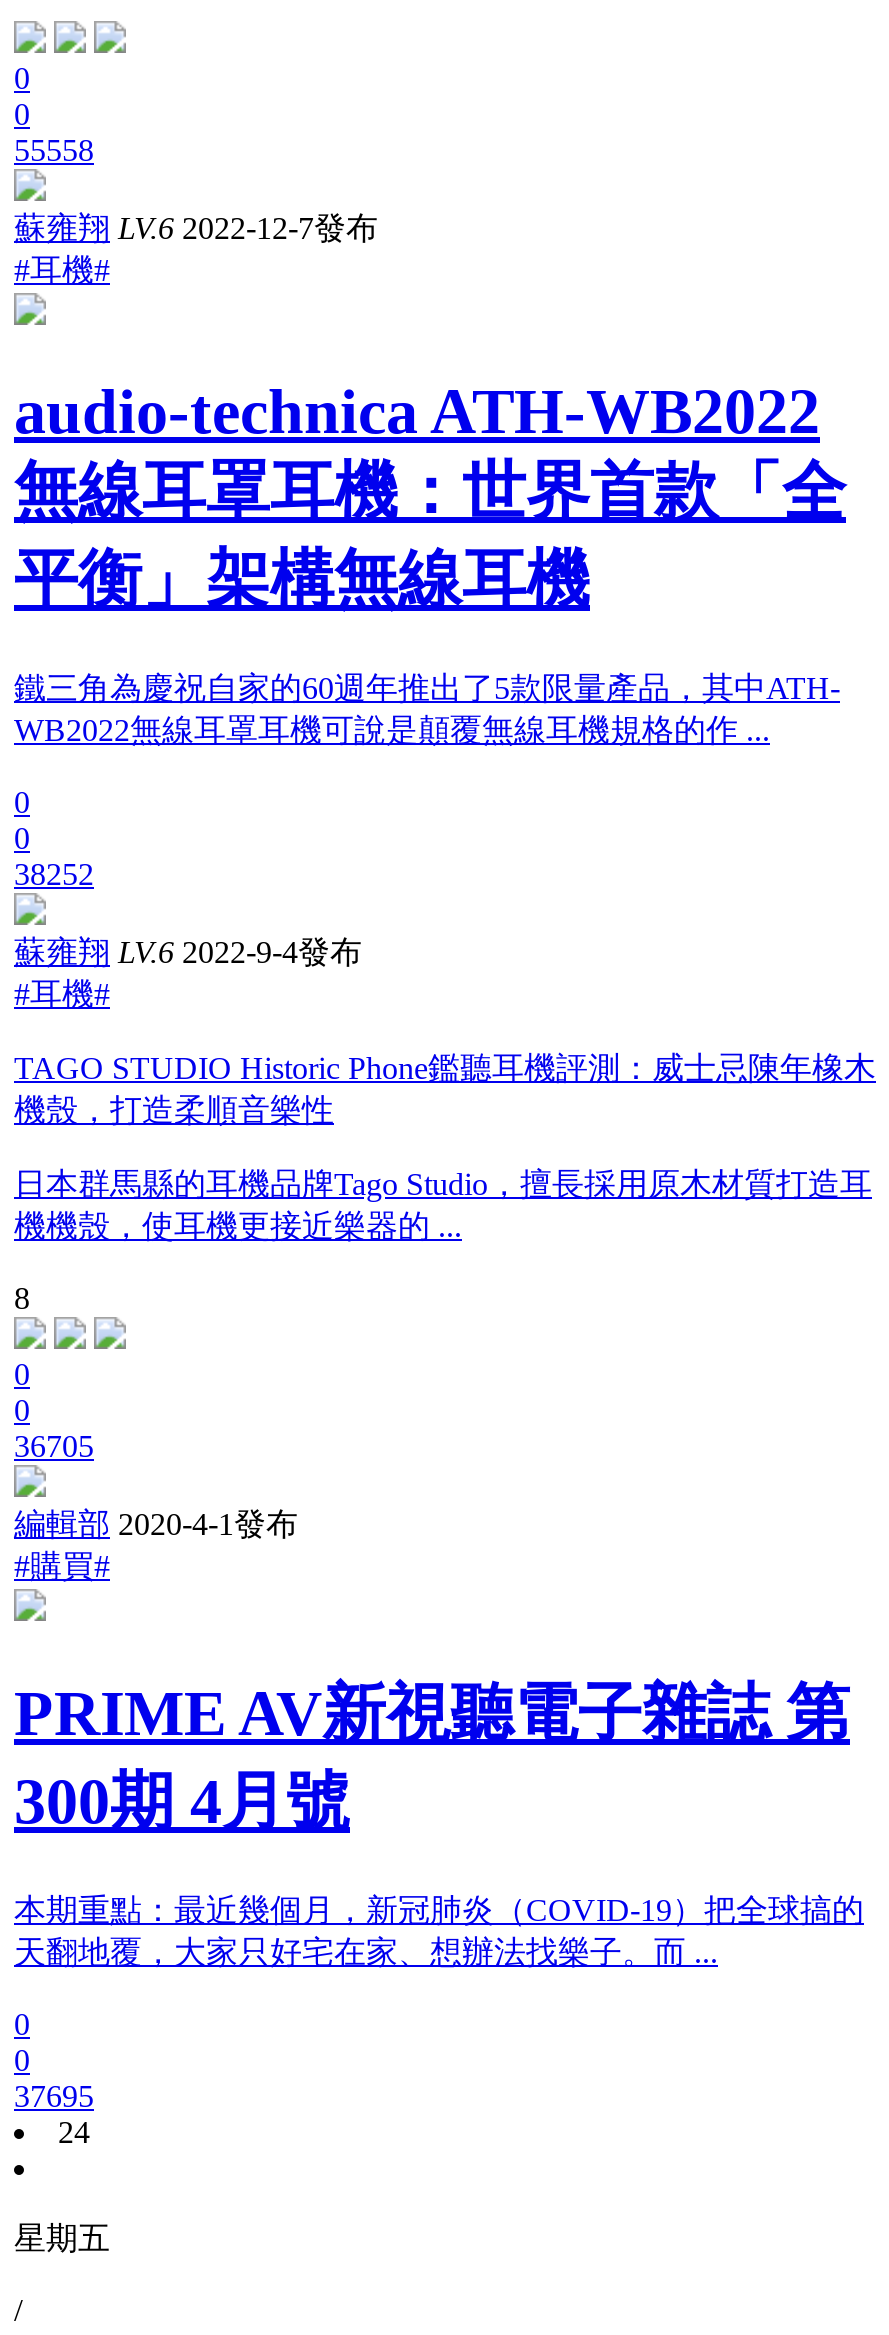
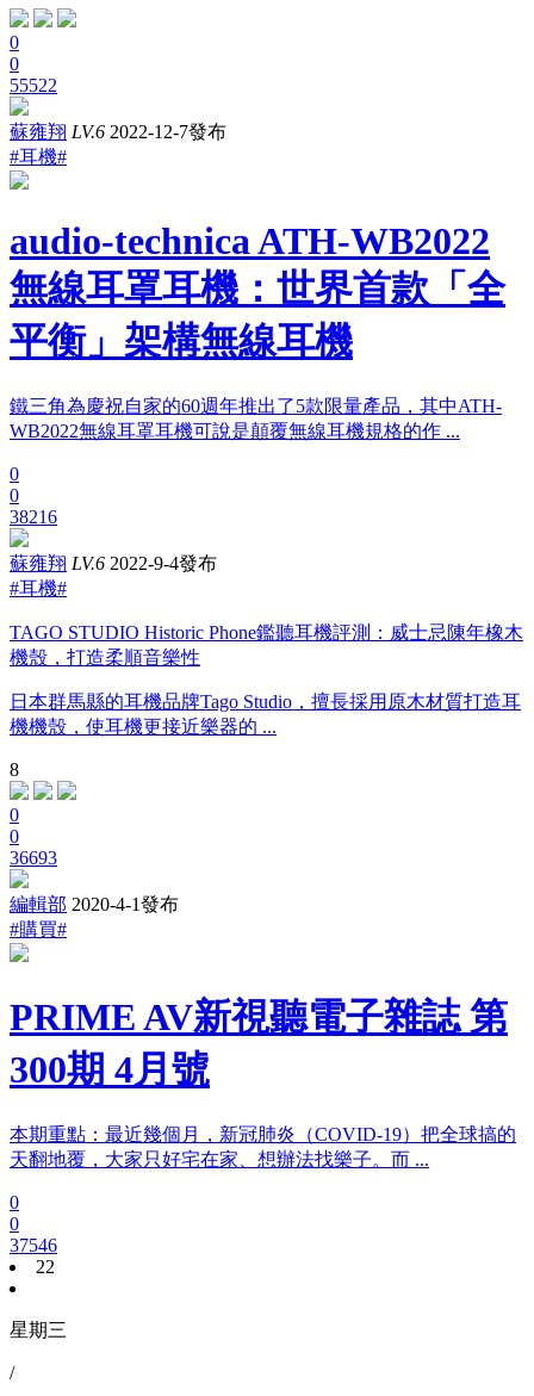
[14,133,94,167] 55558 -> [10,75,57,95] 55522
[14,857,94,891] 38252 -> [10,506,57,527] 38216
[14,1429,94,1463] 36705 -> [10,847,57,868] 36693
[14,2078,94,2112] 37695 -> [10,1235,57,1255] 37546
[58,2114,90,2148] 24 -> [36,1256,55,1276] 22
[14,2220,110,2254] 星期五 -> [10,1319,67,1339] 星期三

